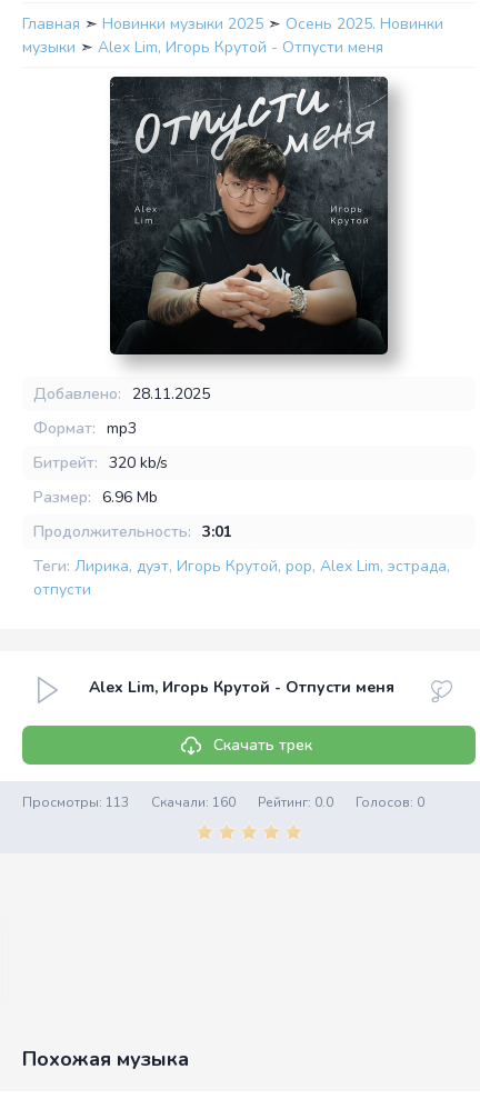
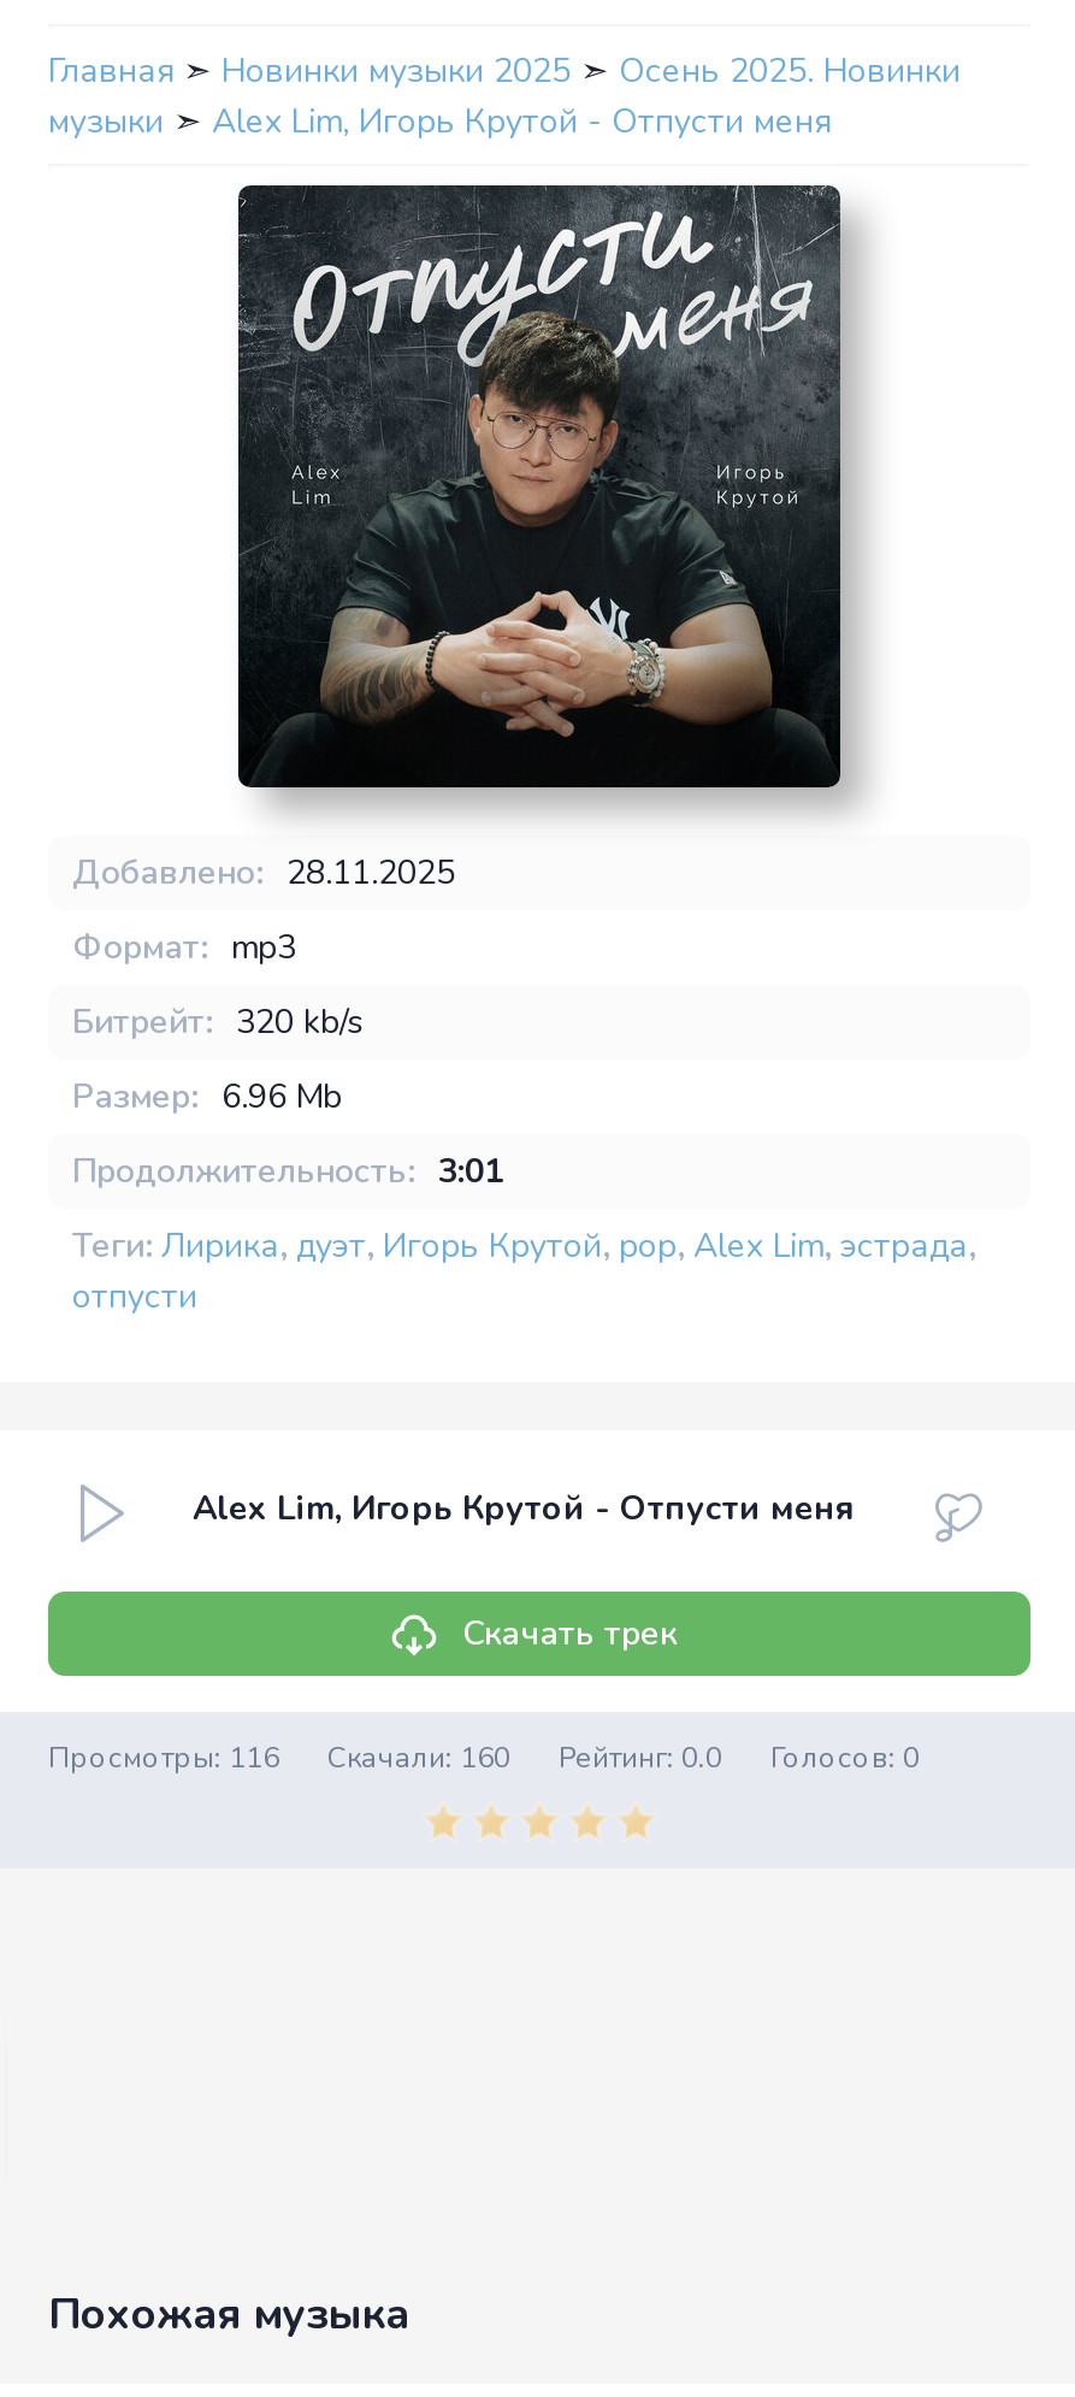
[22,793,424,811] Просмотры: 113 Скачали: 160 Рейтинг: 0.0 Голосов: 0 -> [48,1738,920,1777] Просмотры: 116 Скачали: 160 Рейтинг: 0.0 Голосов: 0

